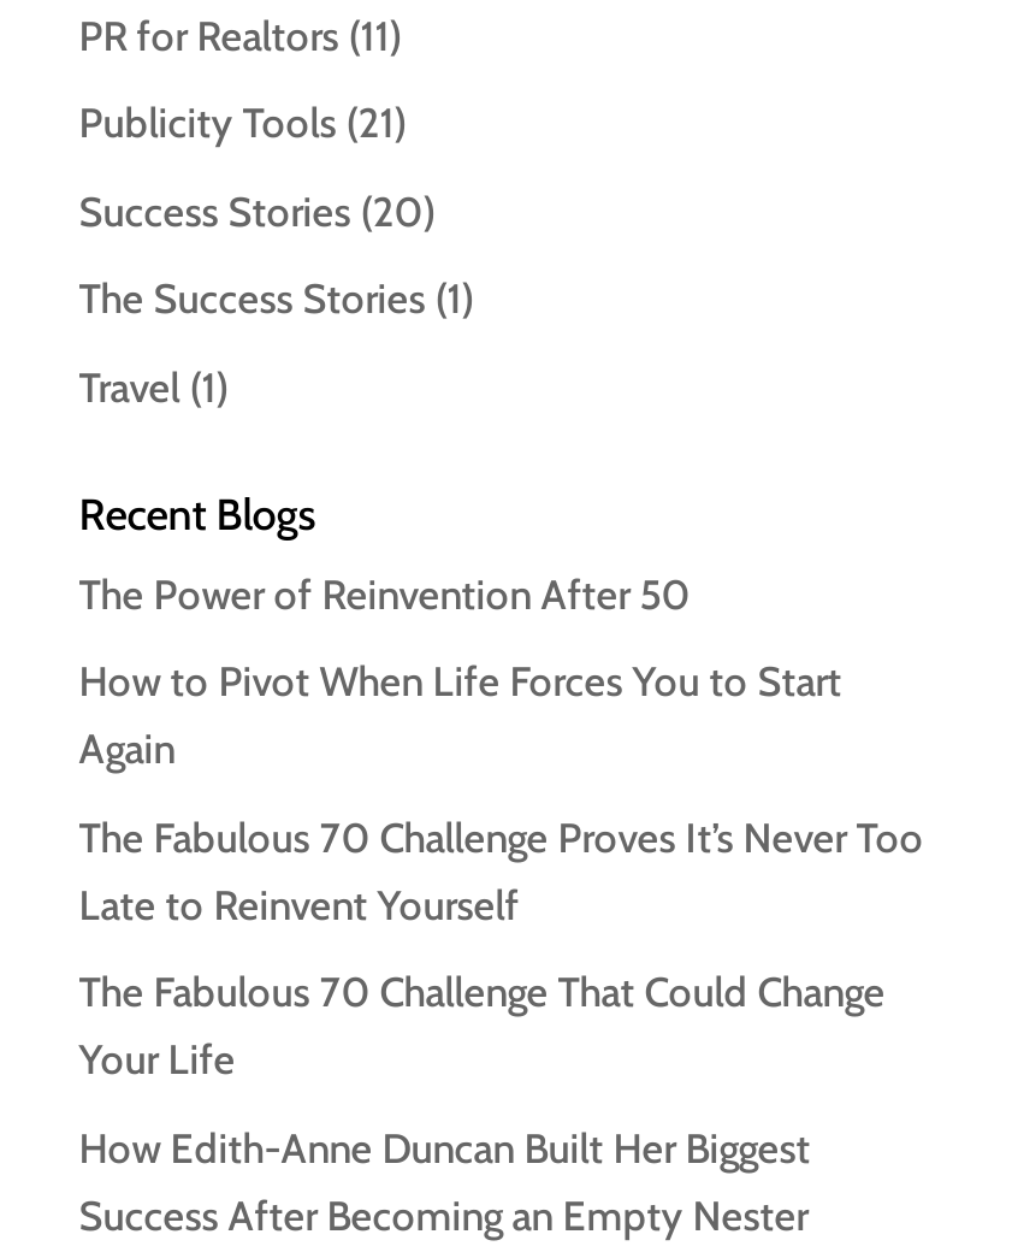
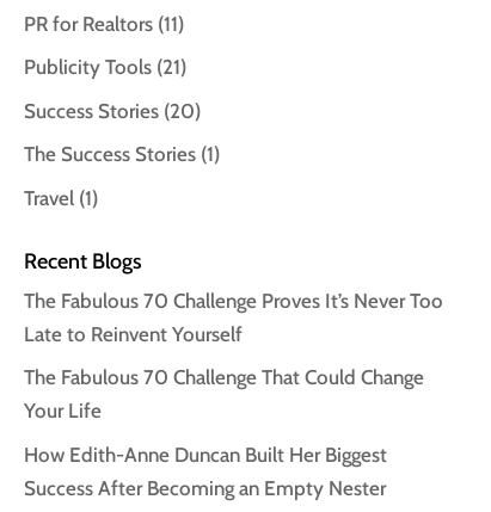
[79,570,842,773] The Power of Reinvention After 50 | How to Pivot When Life Forces You to Start | Again -> none

